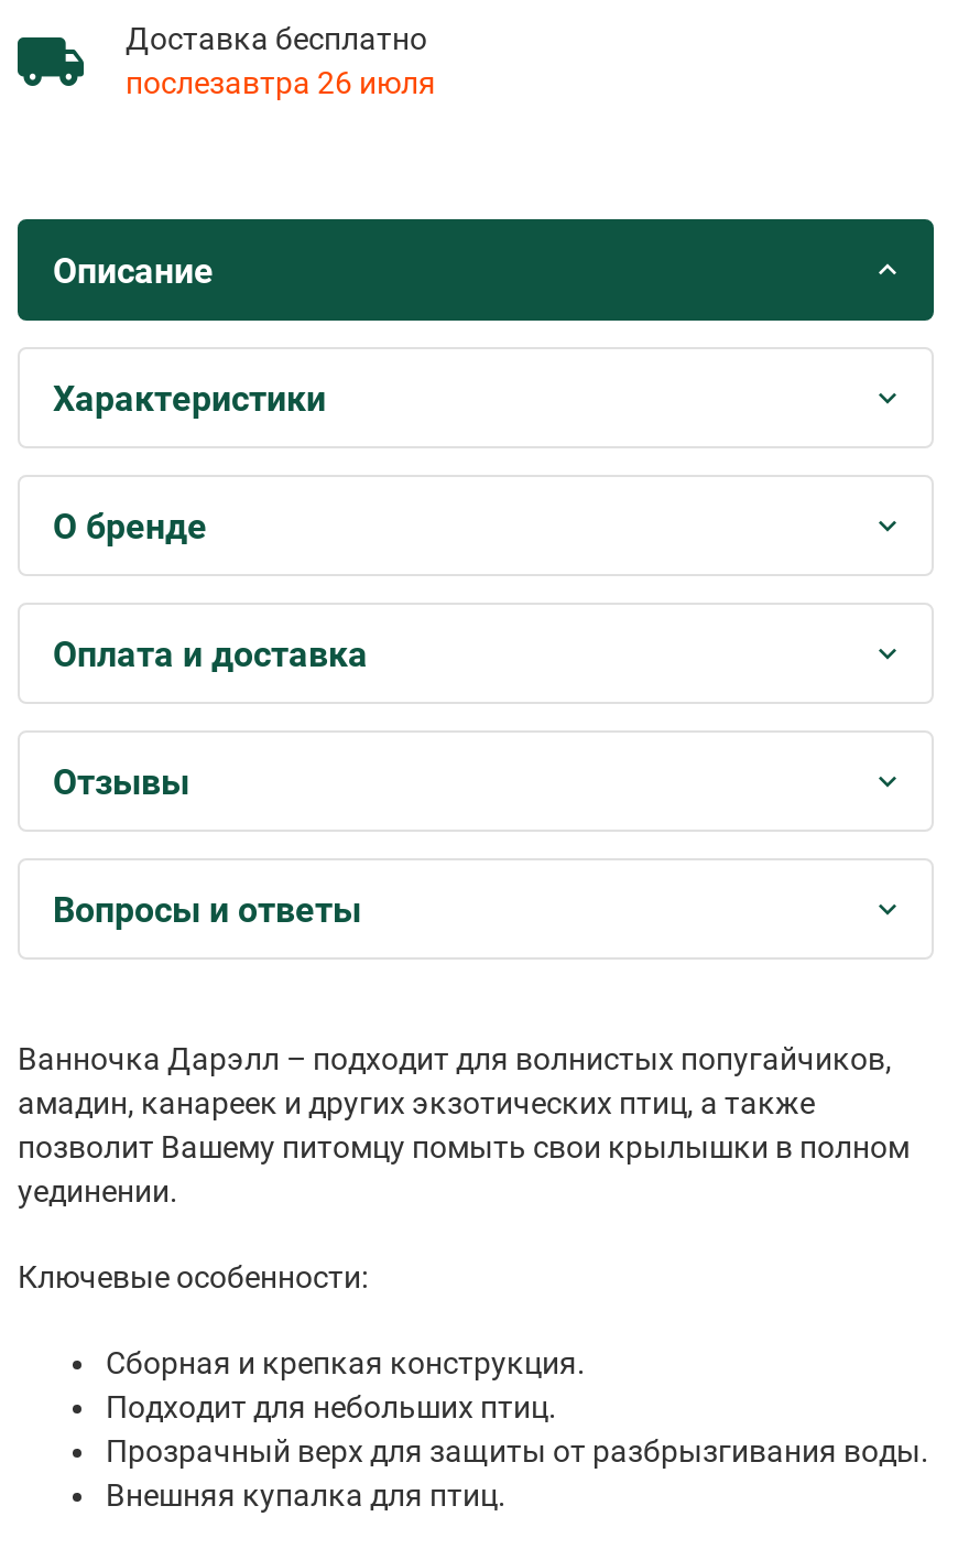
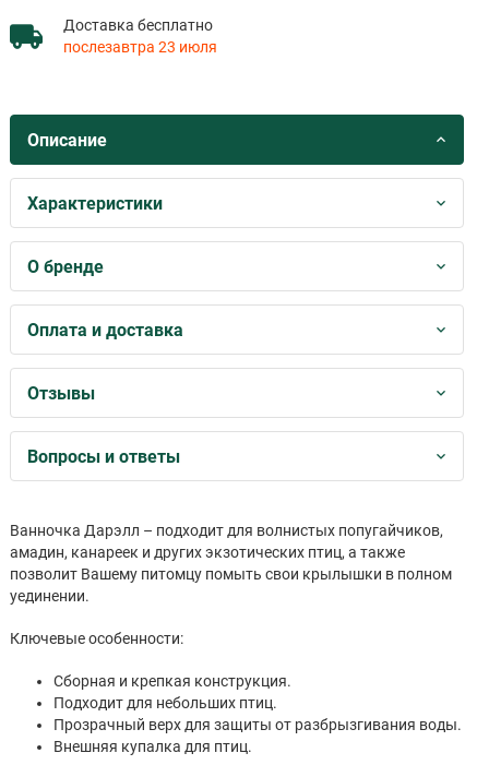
[126,65,436,100] послезавтра 26 июля -> [63,38,217,56] послезавтра 23 июля

